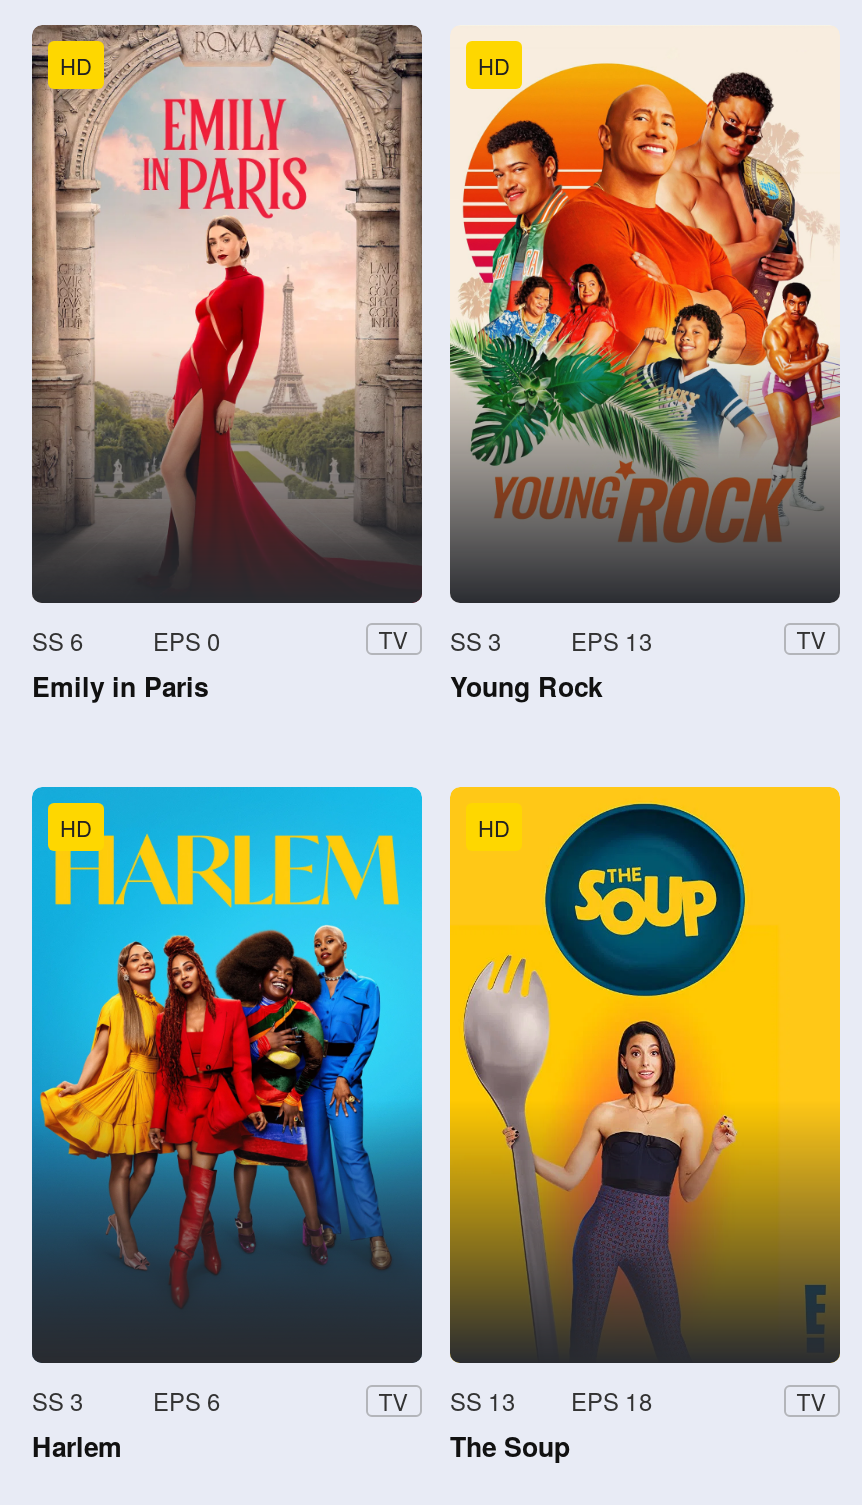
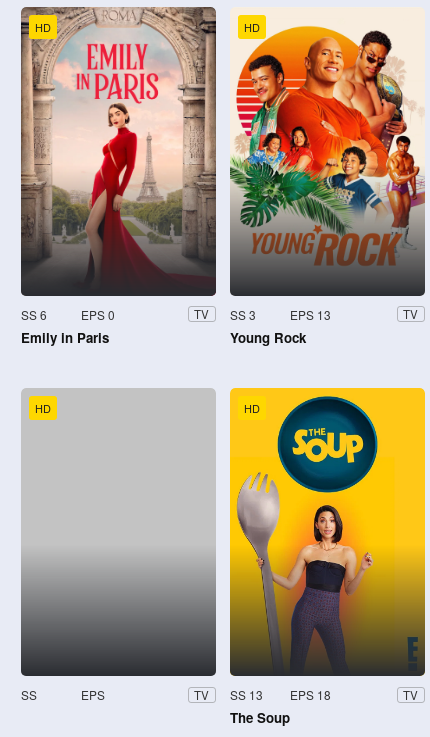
[30,785,424,1417] [image] | SS 3 | EPS 6 -> [21,388,216,703] [image] | SS | EPS
[32,1427,122,1465] Harlem -> none

